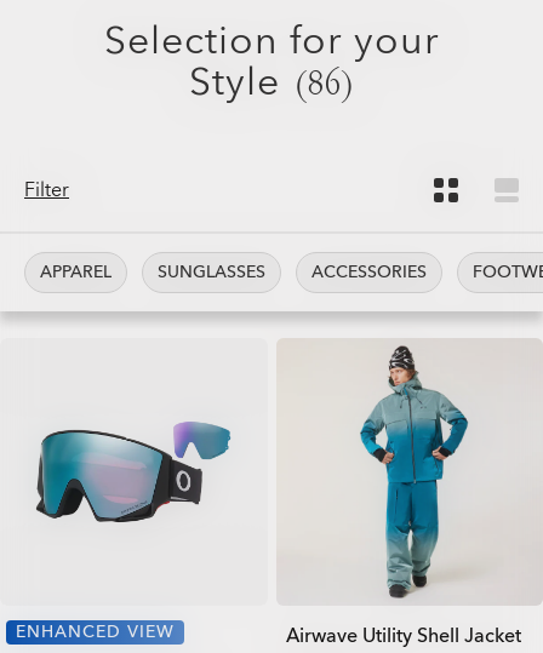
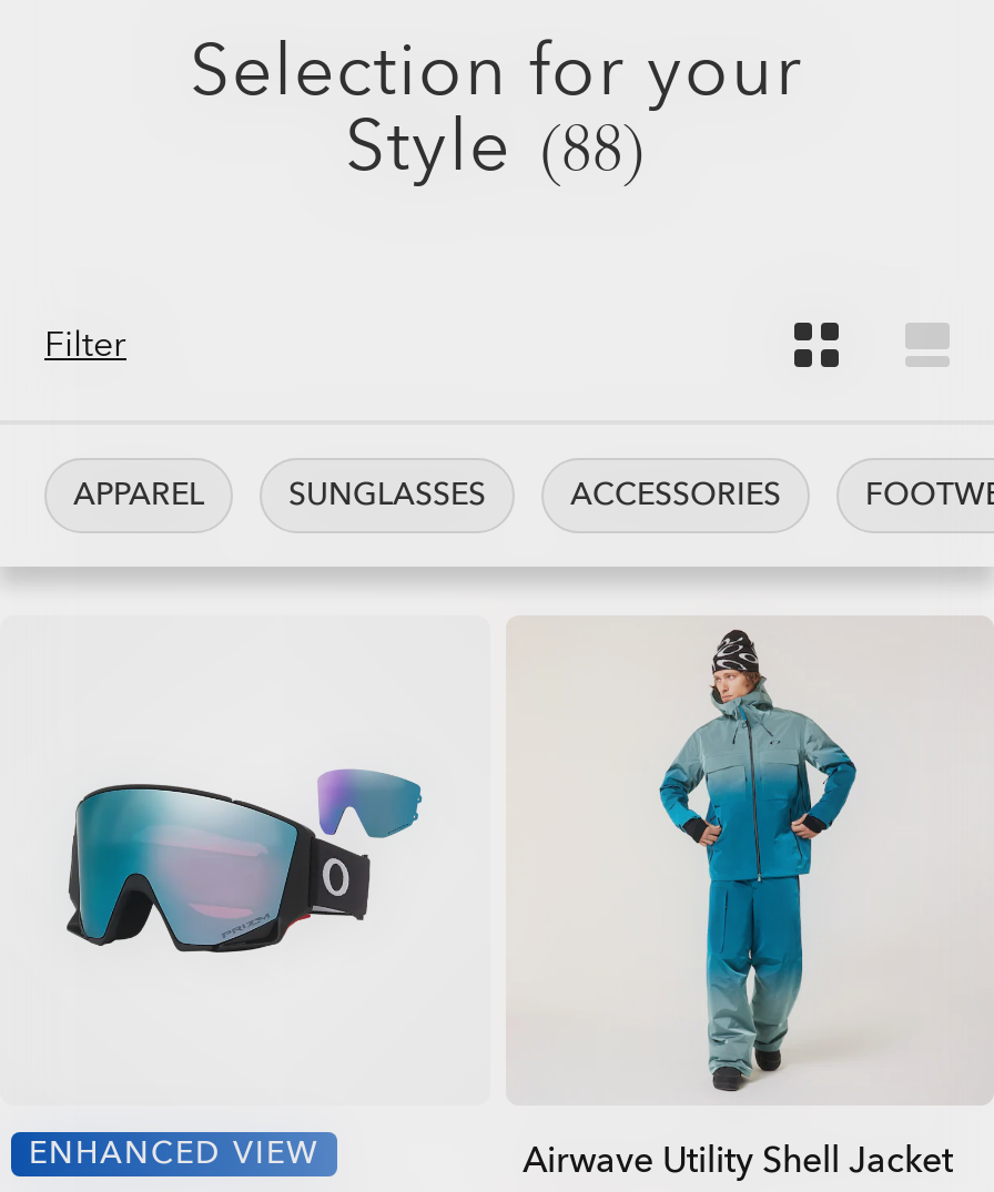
[188,56,355,114] Style (86) -> [345,99,649,205] Style (88)

